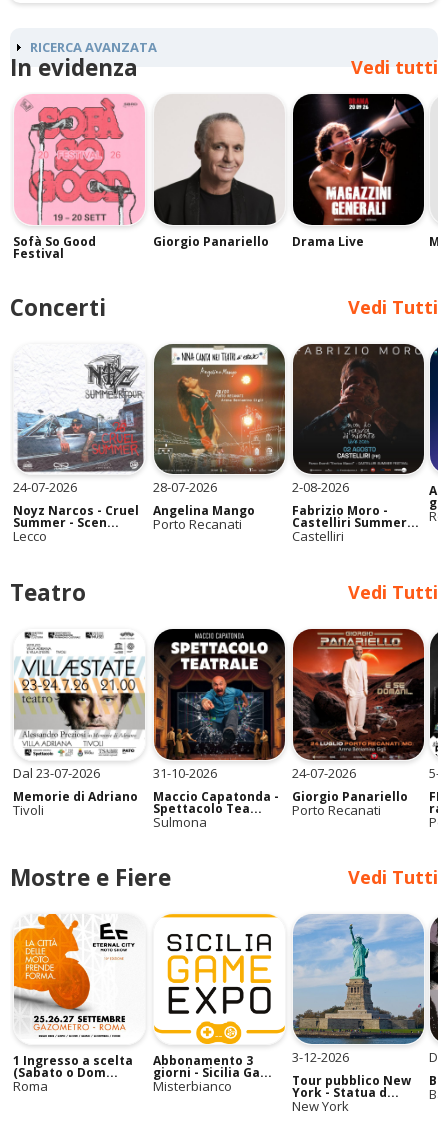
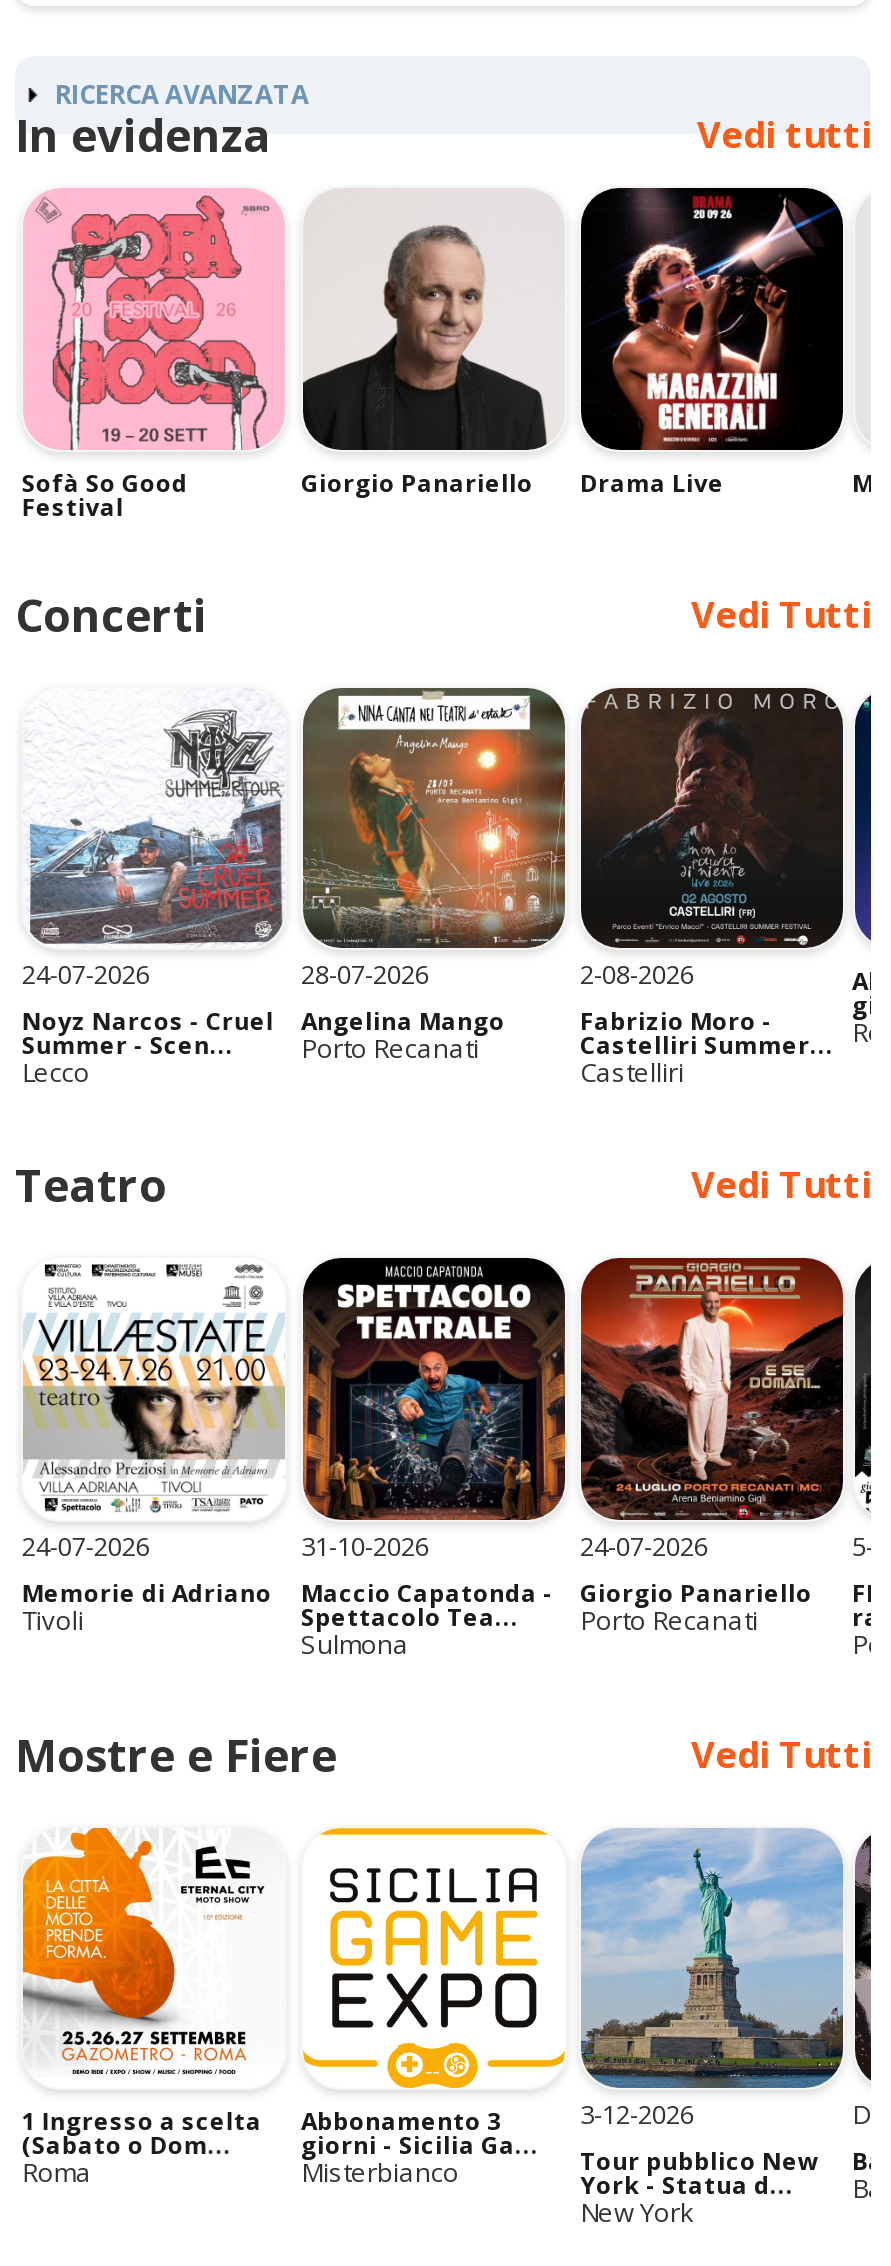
[13,764,100,782] Dal 23-07-2026 -> [22,1528,150,1564] 24-07-2026

